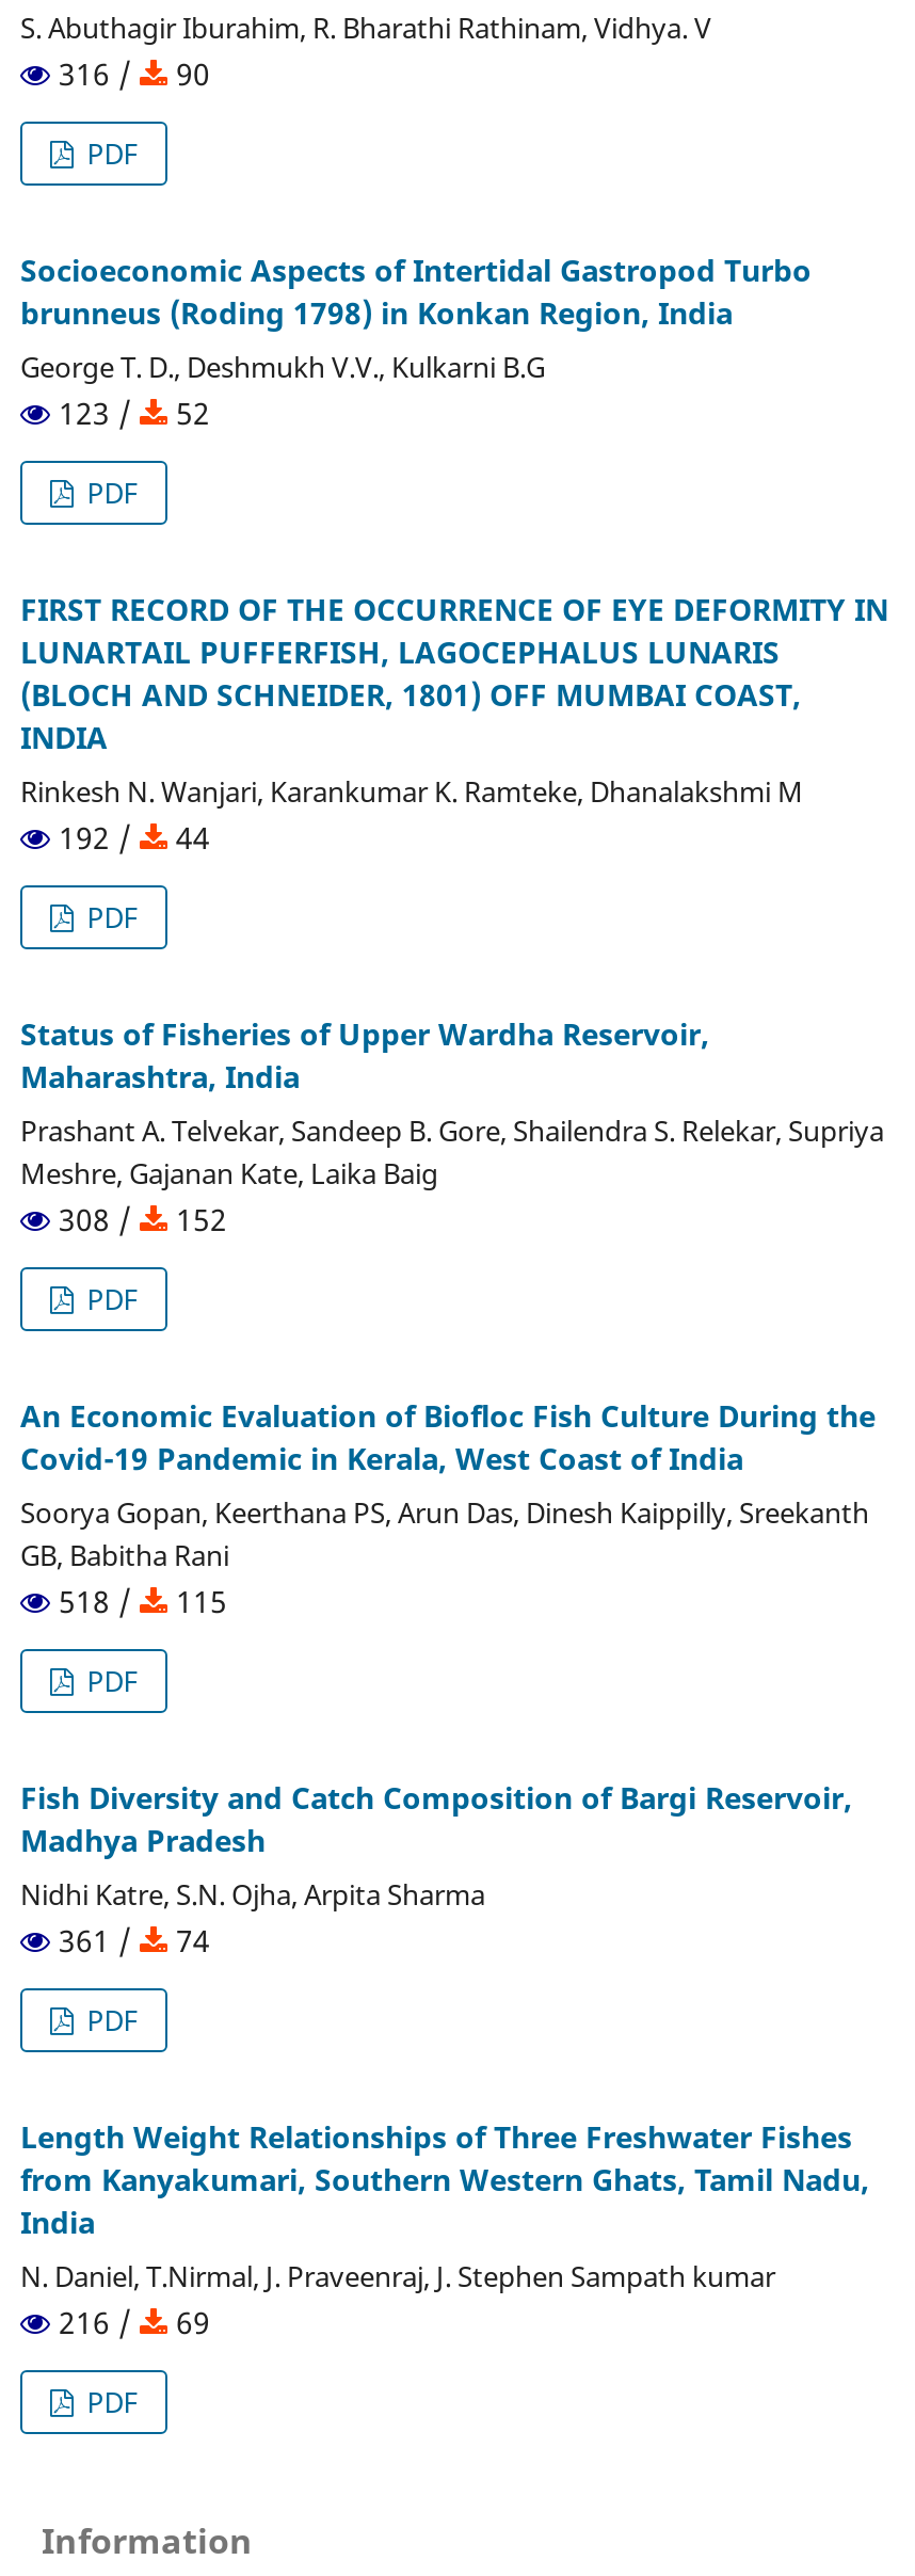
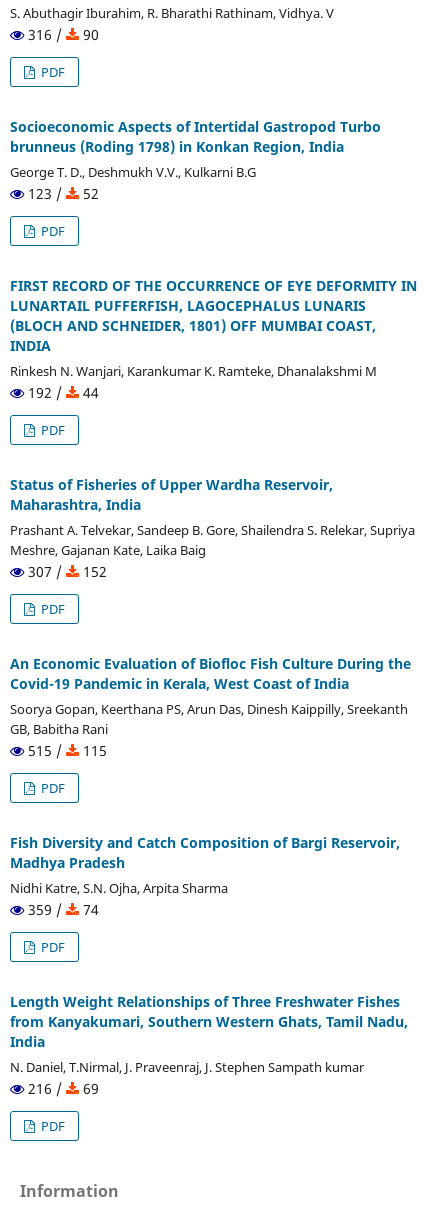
[50,1198,227,1239] 308 / 152 -> [24,562,107,581] 307 / 152
[50,1580,227,1621] 518 / 115 -> [24,741,107,760] 515 / 115
[50,1919,210,1960] 361 / 74 -> [24,900,99,919] 359 / 74

